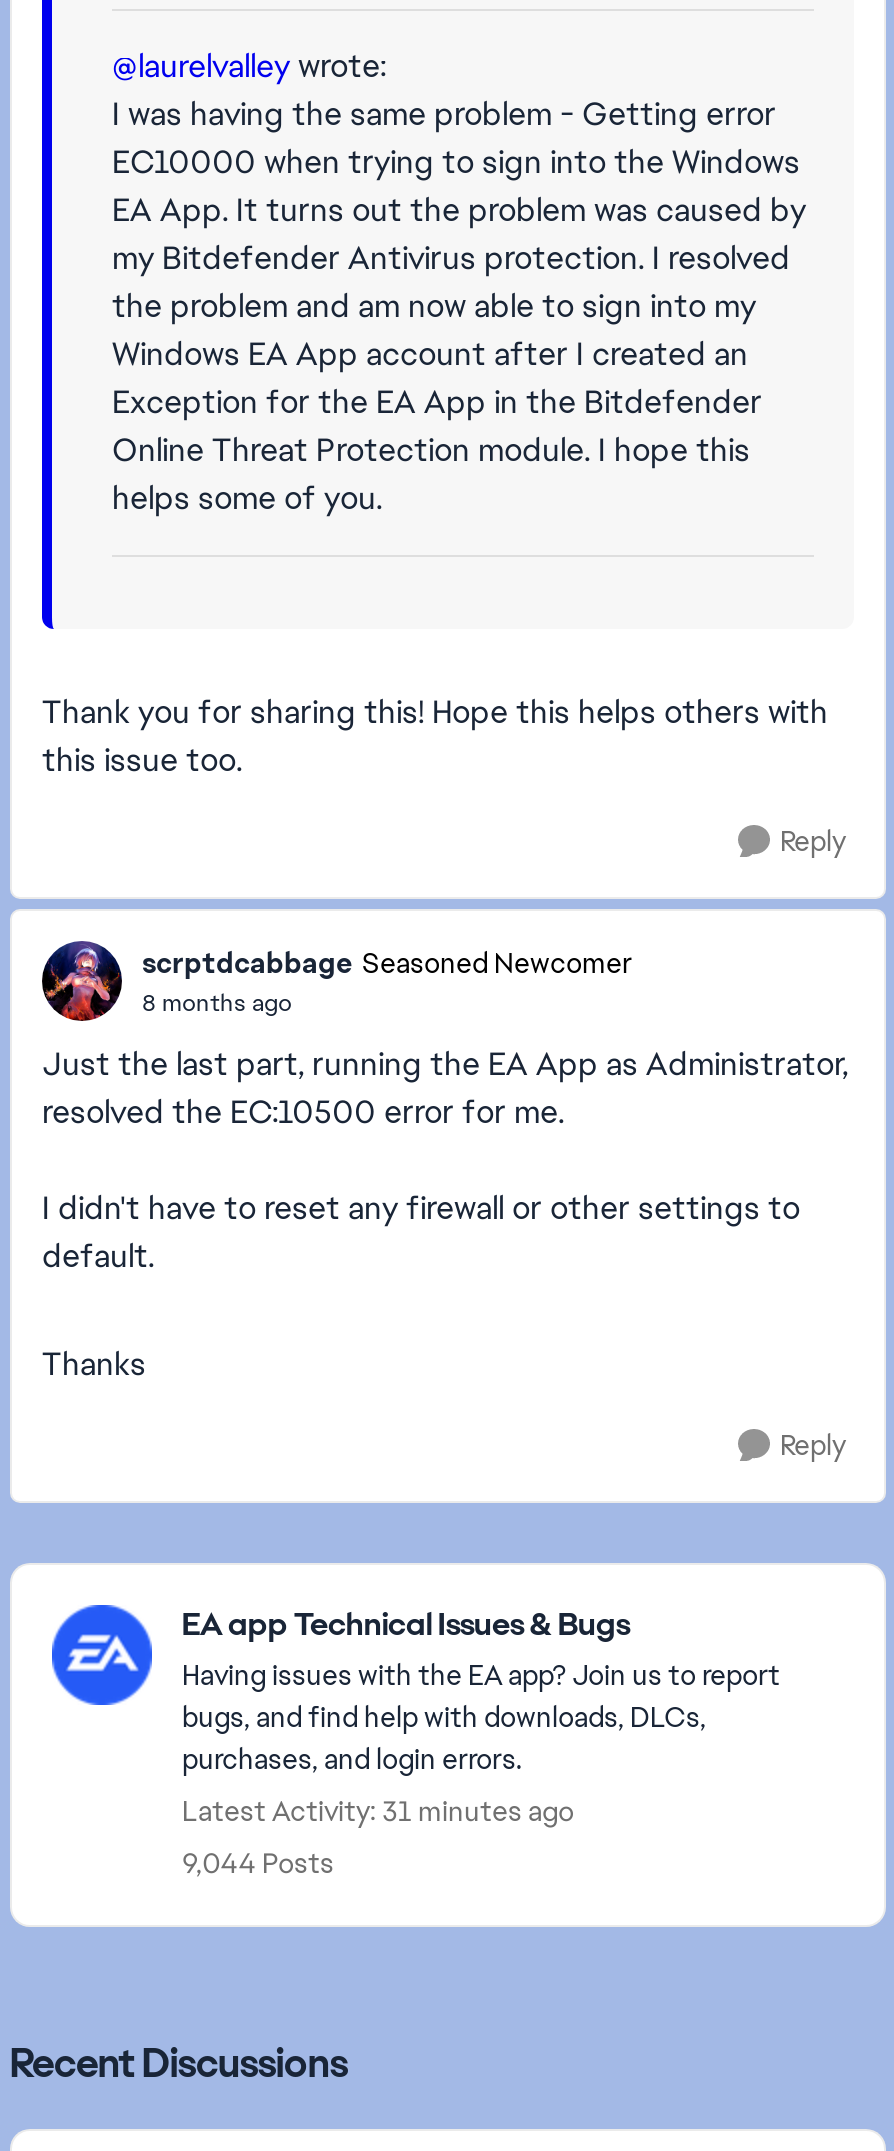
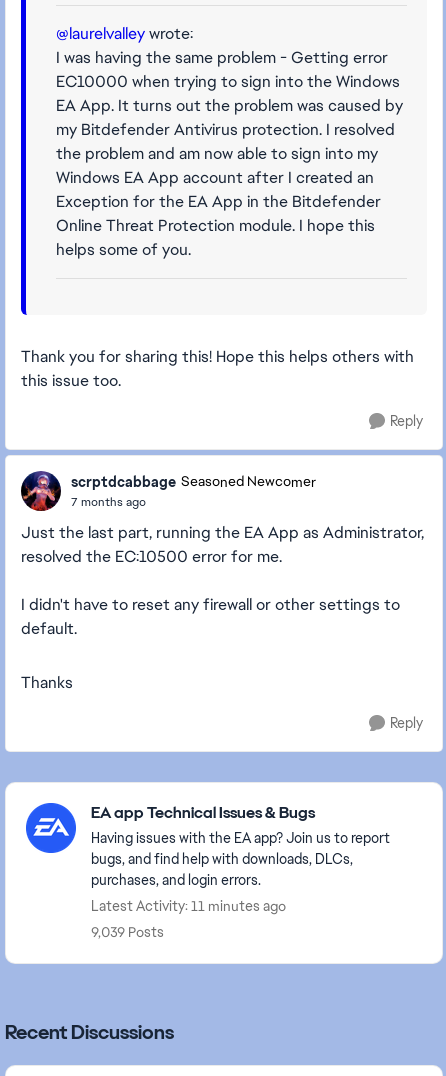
[142,986,292,1018] 8 months ago -> [71,493,146,509] 7 months ago
[182,1793,574,1829] Latest Activity: 31 minutes ago -> [91,897,286,915] Latest Activity: 11 minutes ago
[182,1845,334,1881] 9,044 Posts -> [91,923,164,941] 9,039 Posts

